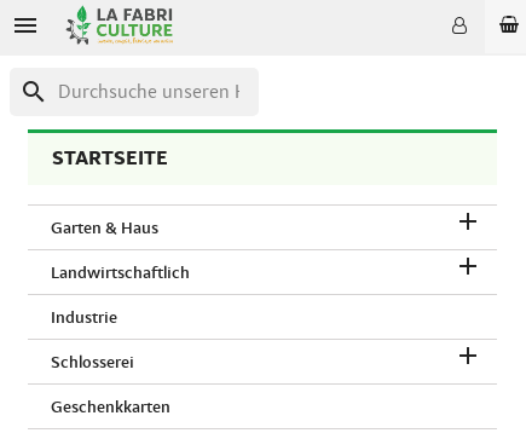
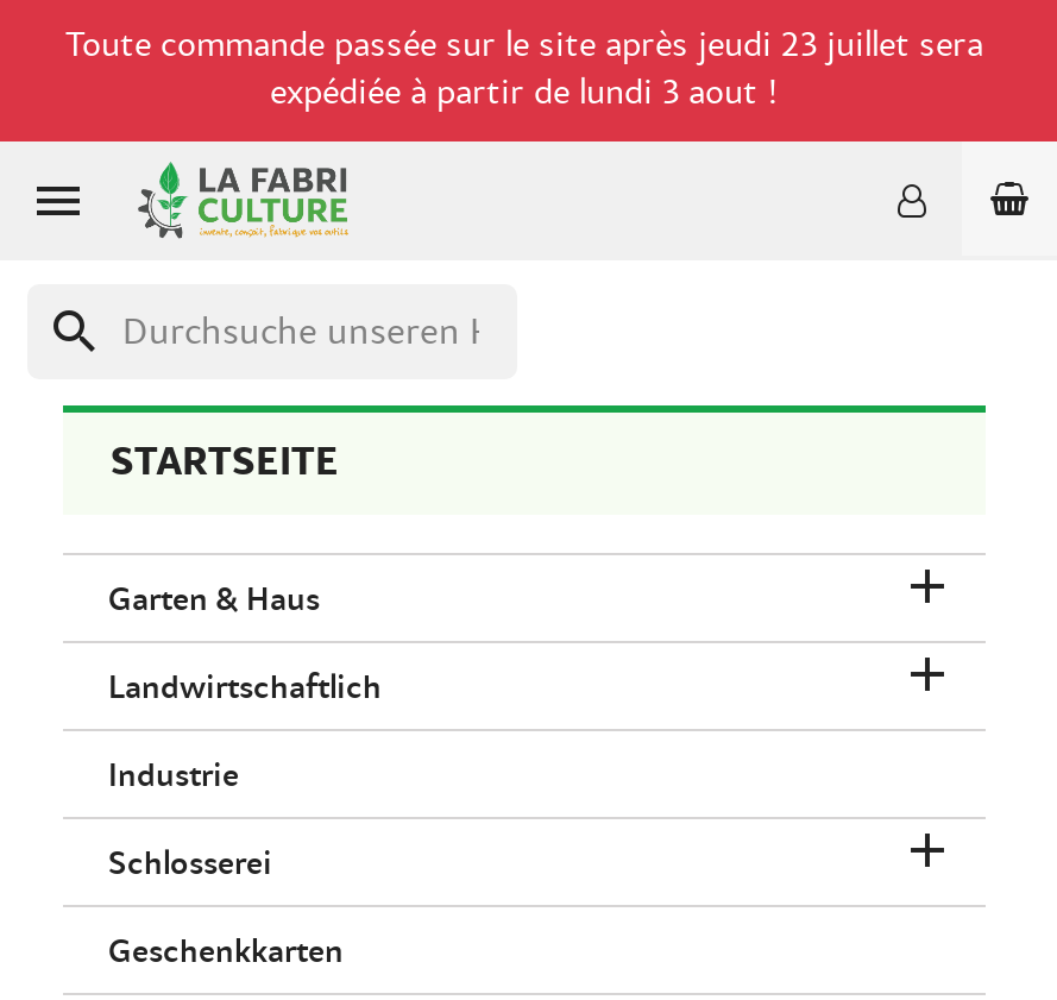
none -> [65,23,983,115] Toute commande passée sur le site après jeudi 23 juillet sera | expédiée à partir de lundi 3 aout !

